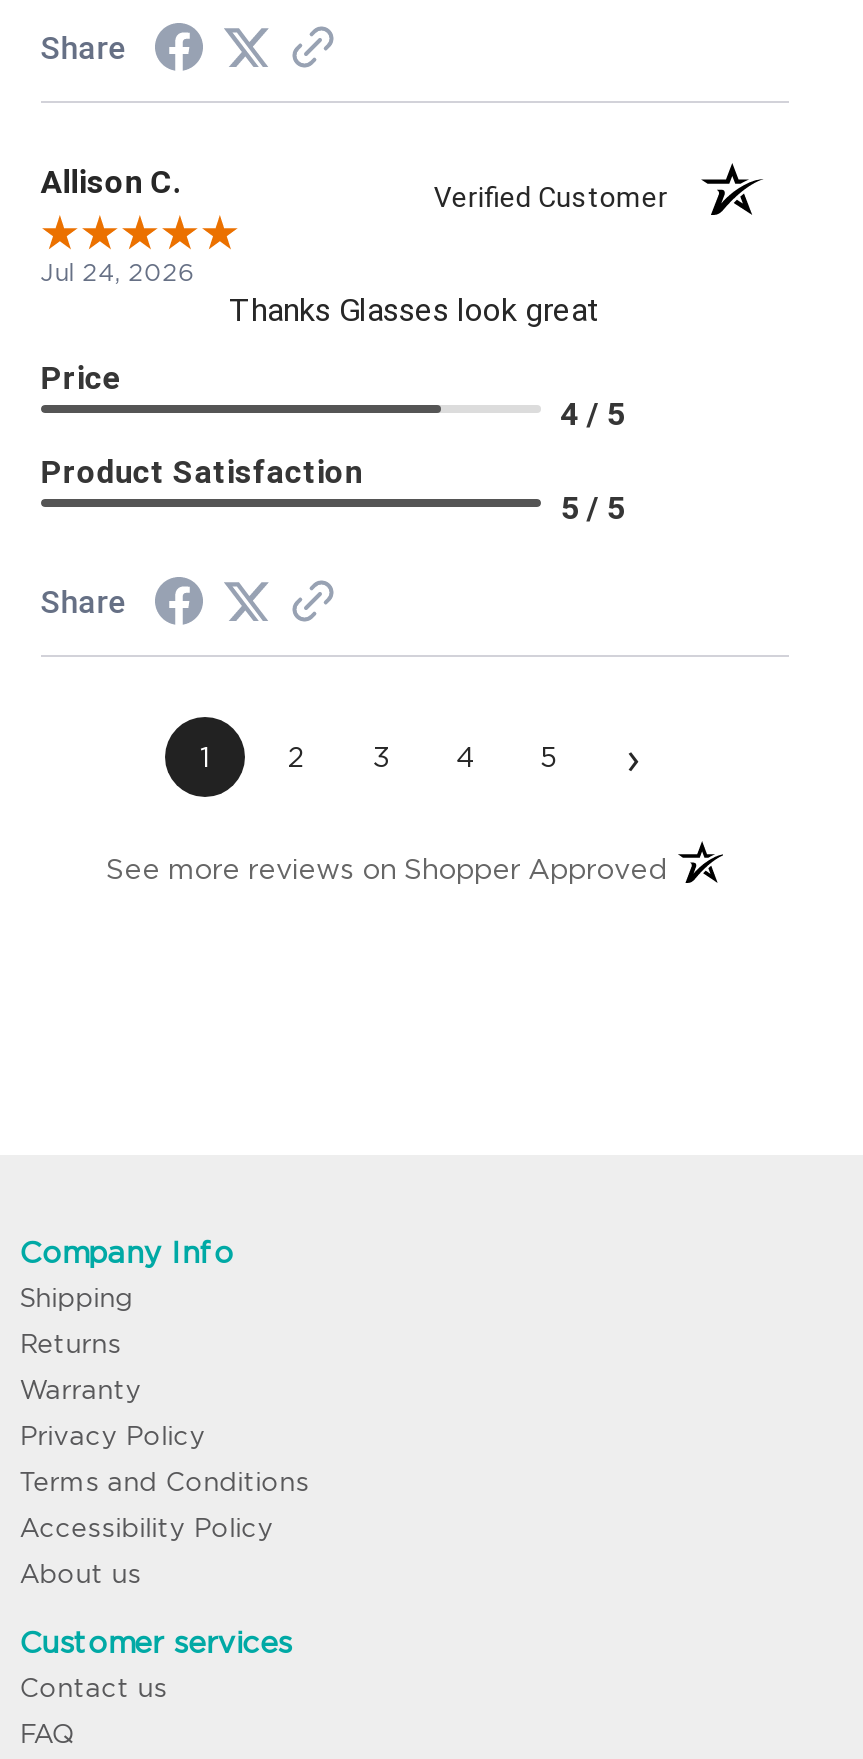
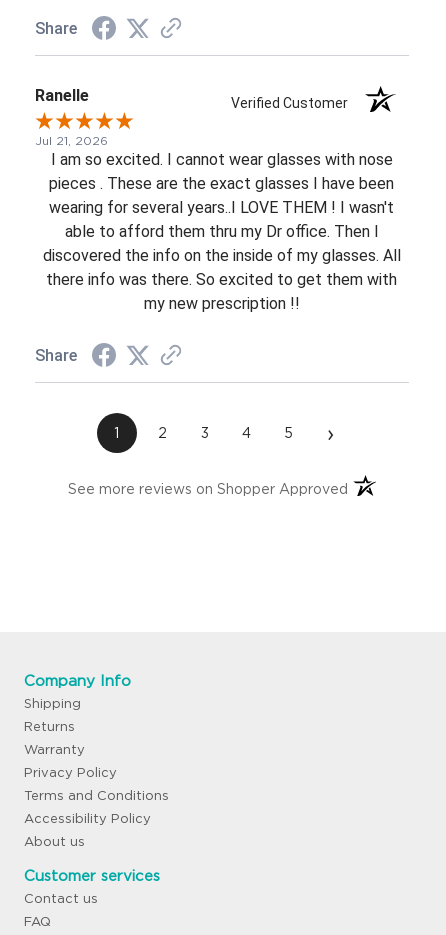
[41,163,181,201] Allison C. -> [35,86,89,105] Ranelle
[41,259,625,526] Jul 24, 2026 | Thanks Glasses look great | Price | 4 / 5 | Product Satisfaction | 5 / 5 -> [35,134,401,313] Jul 21, 2026 | I am so excited. I cannot wear glasses with nose | pieces . These are the exact glasses I have been | wearing for several years..I LOVE THEM ! I wasn't | able to afford them thru my Dr office. Then I | discovered the info on the inside of my glasses. All | there info was there. So excited to get them with | my new prescription !!

